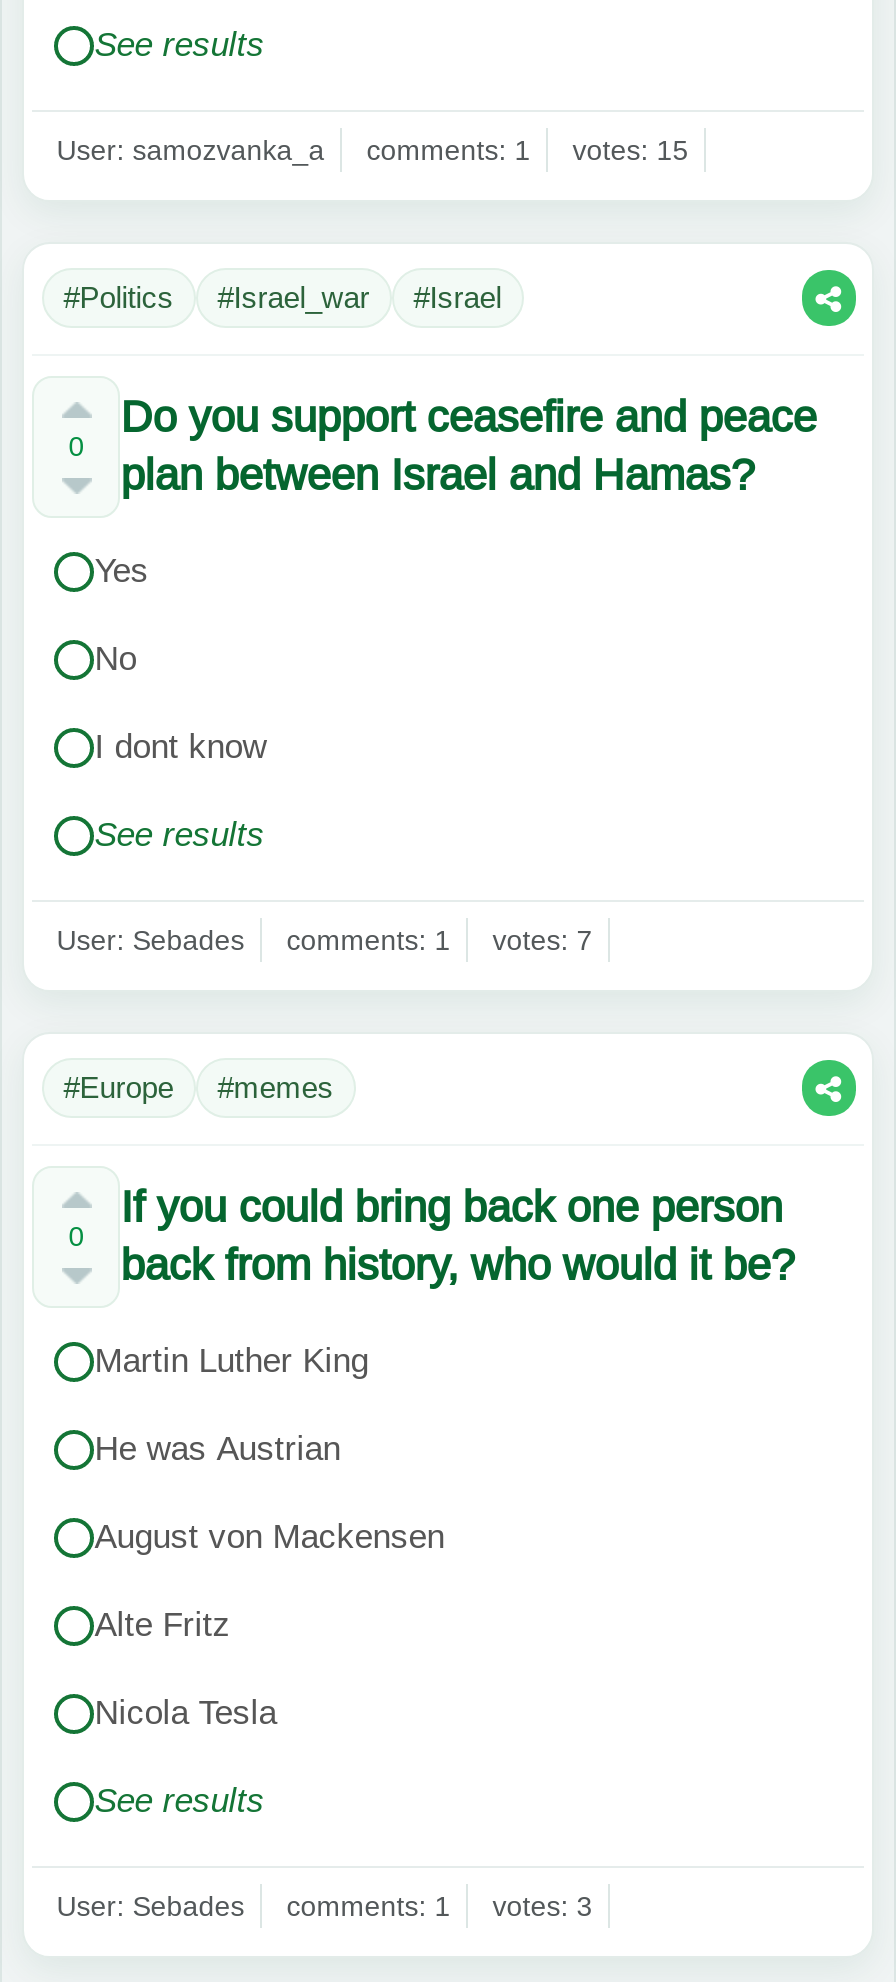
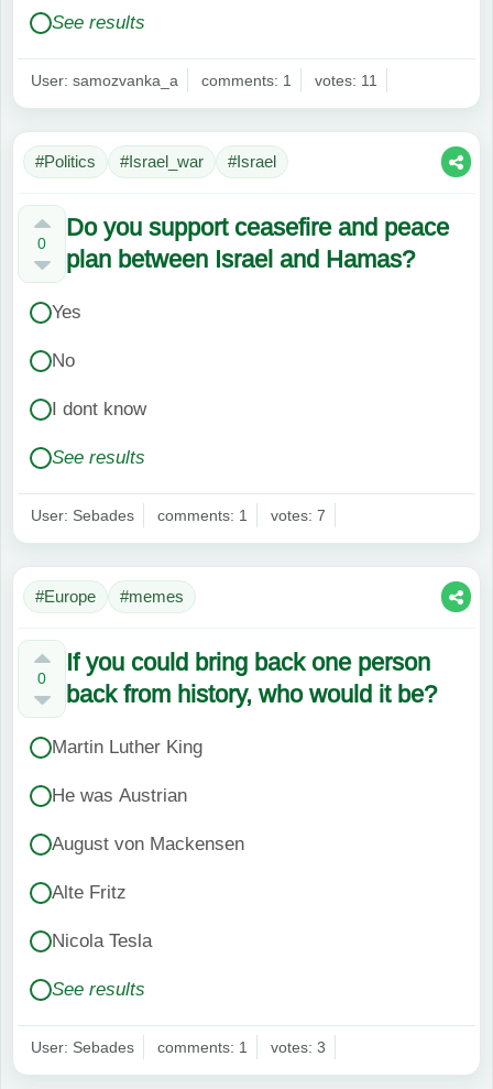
[56,133,688,165] User: samozvanka_a comments: 1 votes: 15 -> [31,71,378,89] User: samozvanka_a comments: 1 votes: 11

